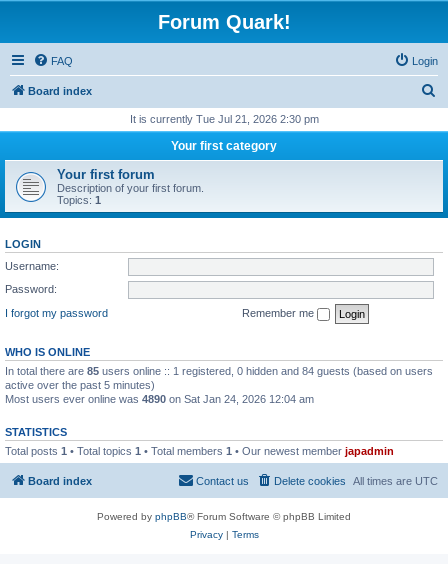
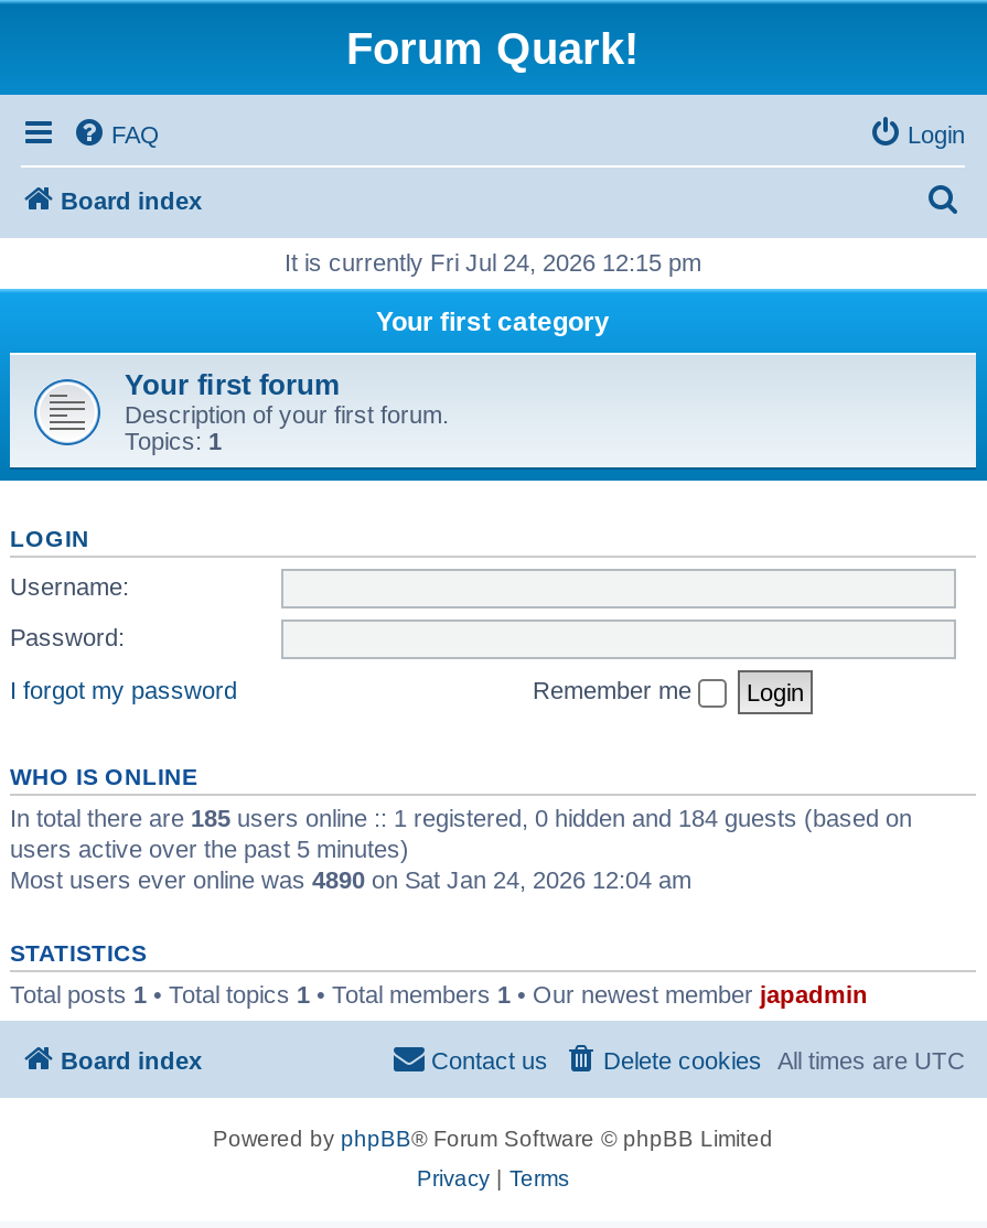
[129,113,318,125] It is currently Tue Jul 21, 2026 2:30 pm -> [285,249,701,276] It is currently Fri Jul 24, 2026 12:15 pm
[5,364,433,390] In total there are 85 users online :: 1 registered, 0 hidden and 84 guests (based on users | active over the past 5 minutes) -> [10,804,912,861] In total there are 185 users online :: 1 registered, 0 hidden and 184 guests (based on | users active over the past 5 minutes)

